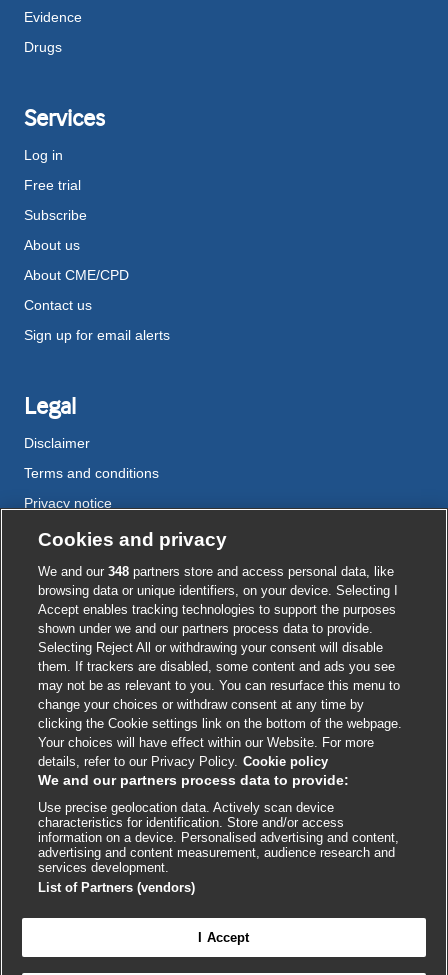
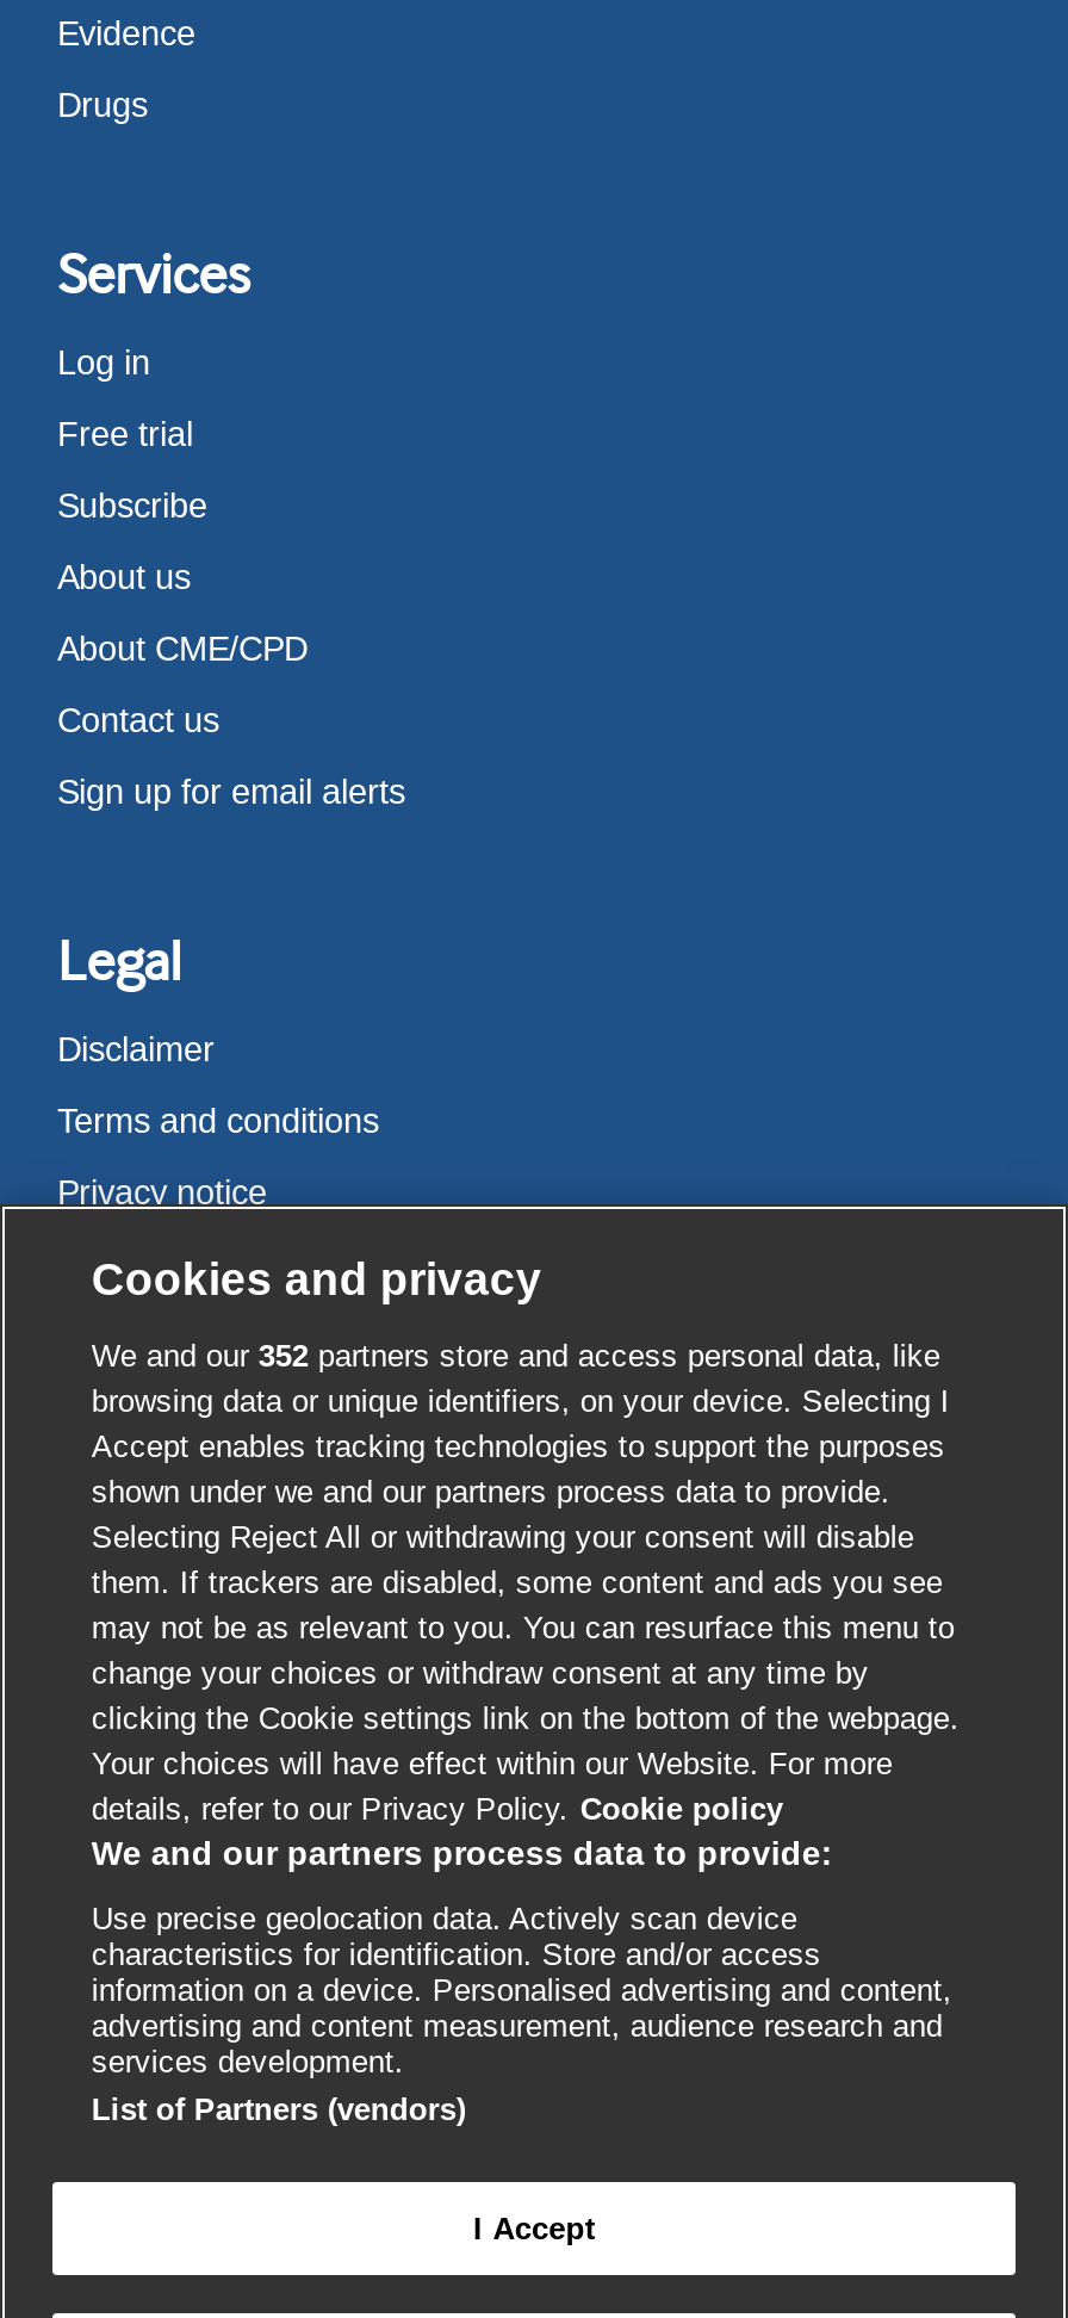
[38,564,394,579] We and our 348 partners store and access personal data, like -> [92,1338,940,1374] We and our 352 partners store and access personal data, like

